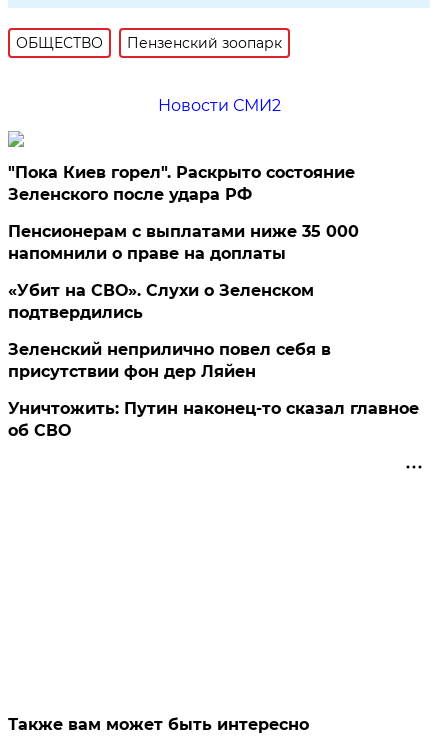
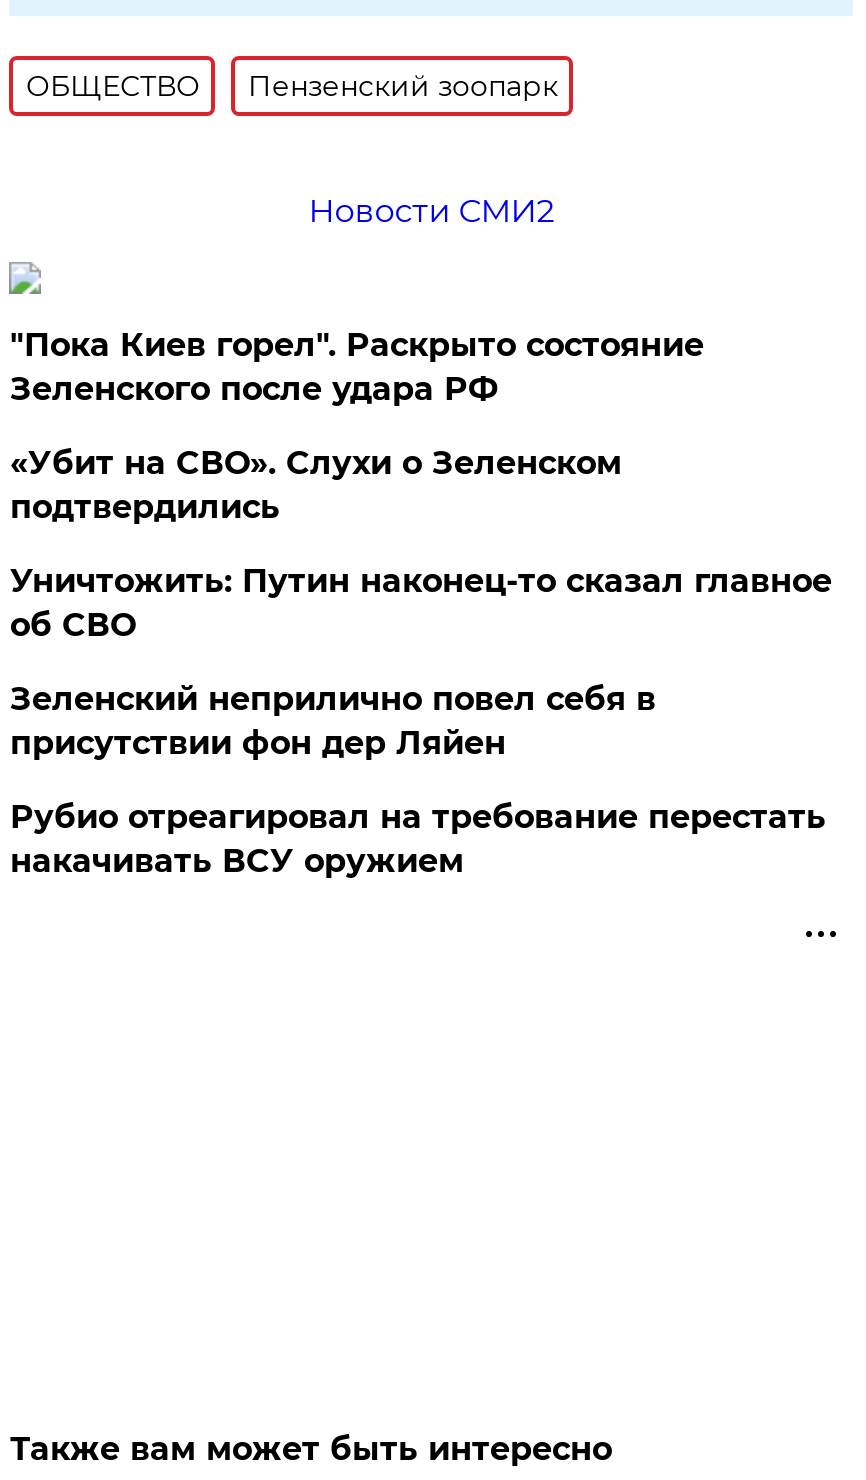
[8,222,359,263] Пенсионерам с выплатами ниже 35 000 | напомнили о праве на доплаты -> none
moved [8,281,314,322] -> [10,444,622,526]: «Убит на СВО». Слухи о Зеленском | подтвердились
none -> [10,798,826,880] Рубио отреагировал на требование перестать | накачивать ВСУ оружием
moved [8,399,419,440] -> [10,562,832,644]: Уничтожить: Путин наконец-то сказал главное | об СВО

